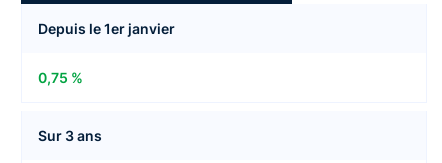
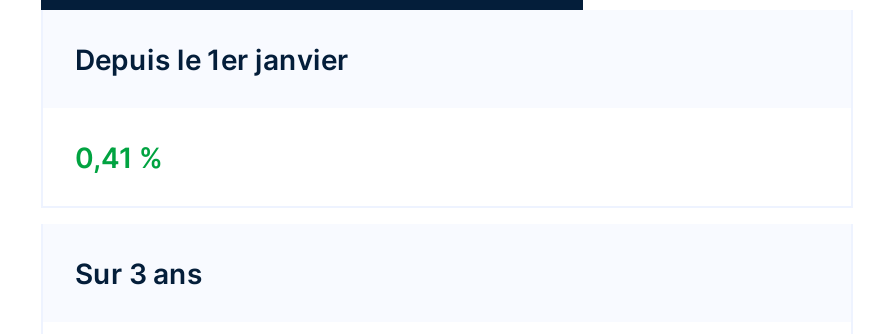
[38,69,83,86] 0,75 % -> [75,141,163,175] 0,41 %

